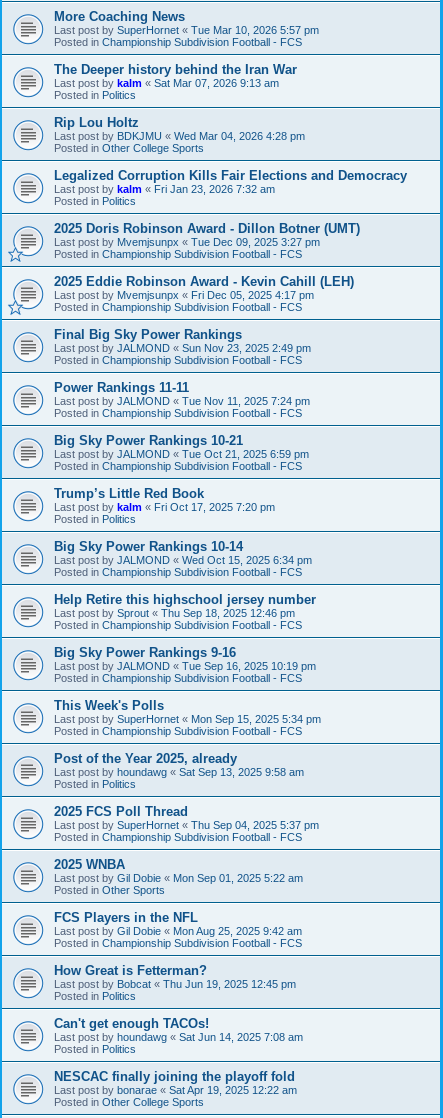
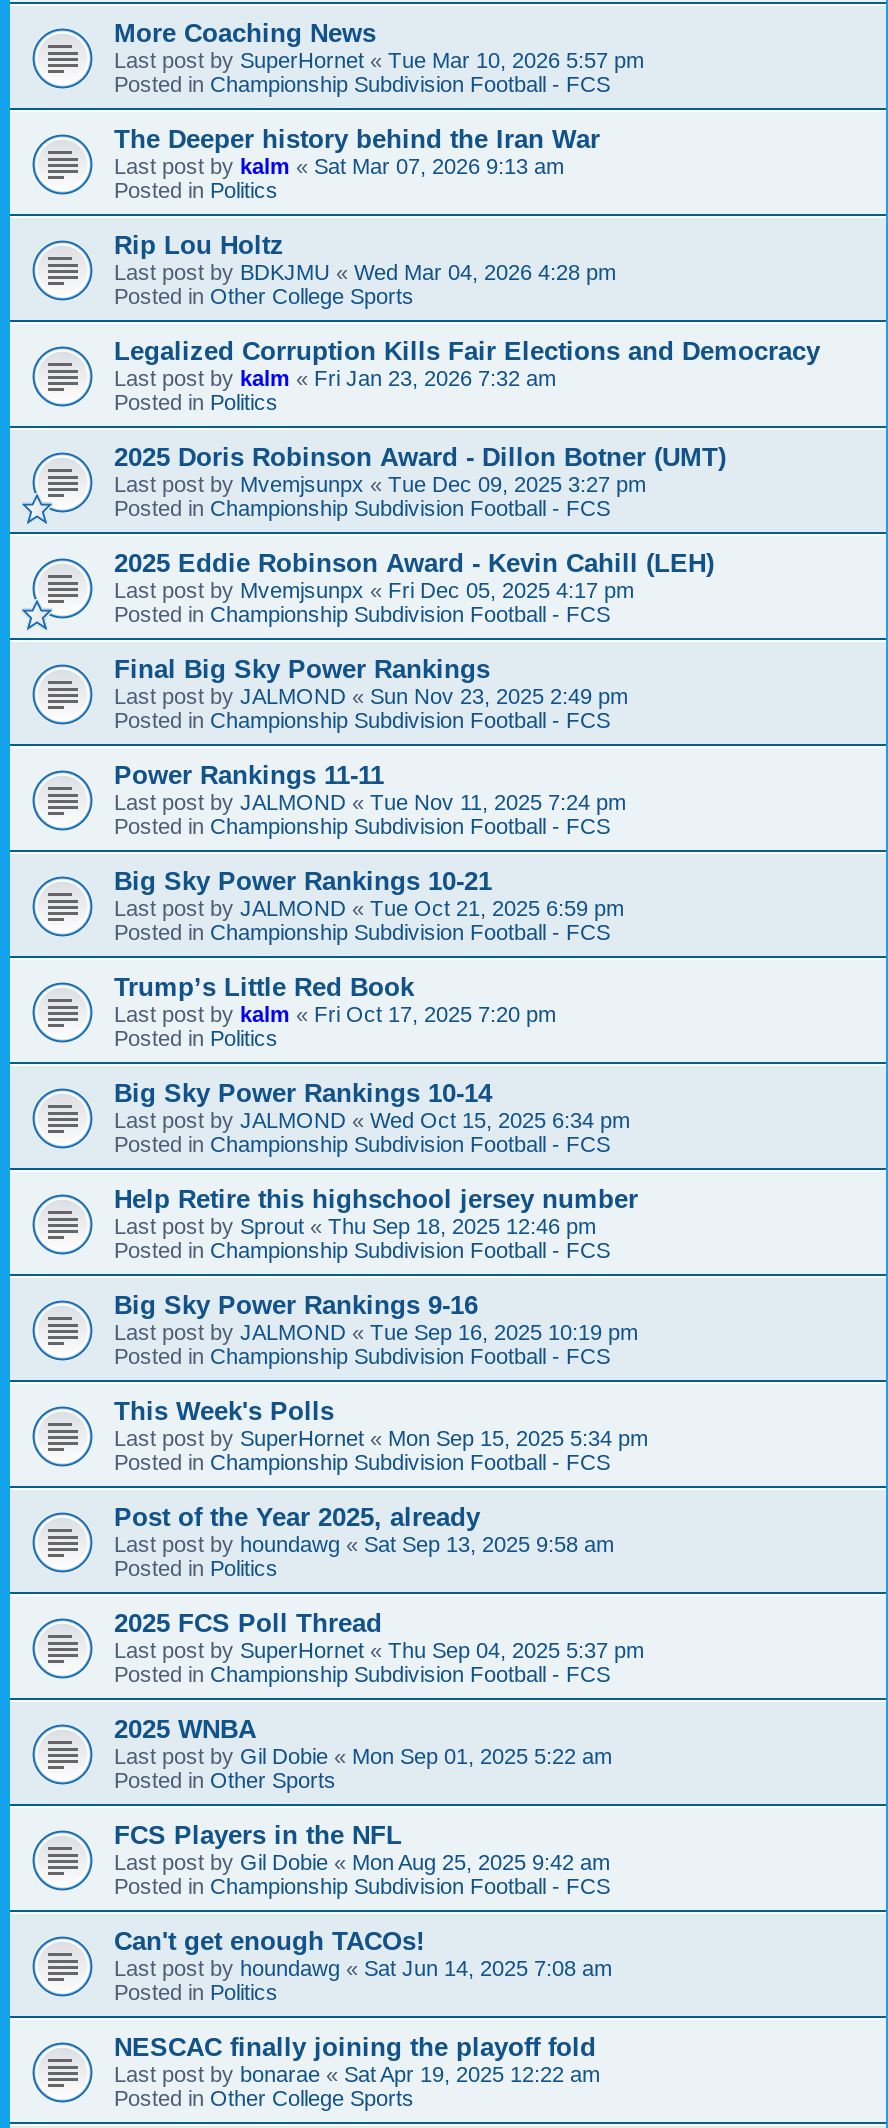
[54,962,296,1001] How Great is Fetterman? | Last post by Bobcat «Thu Jun 19, 2025 12:45 pm | Posted in Politics -> none

